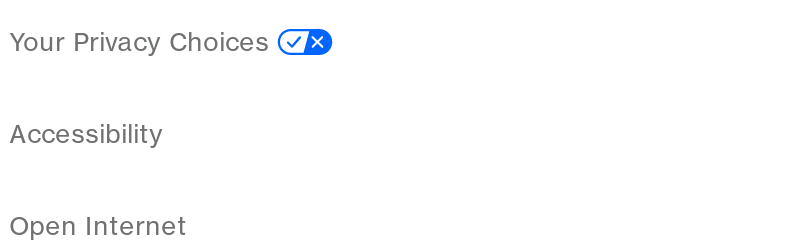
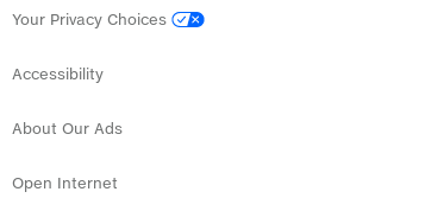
none -> [12,120,123,138] About Our Ads

